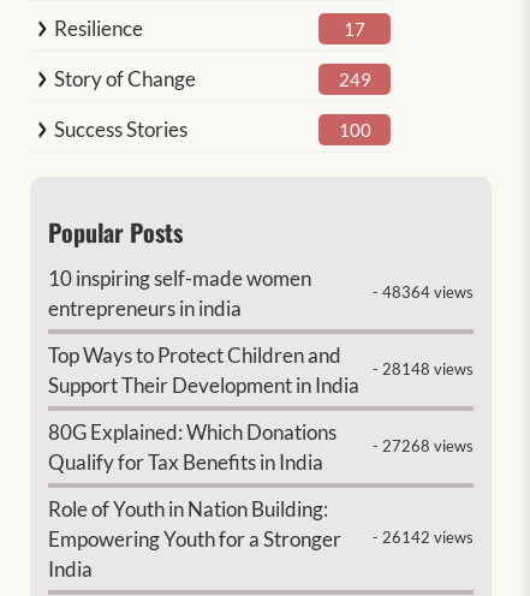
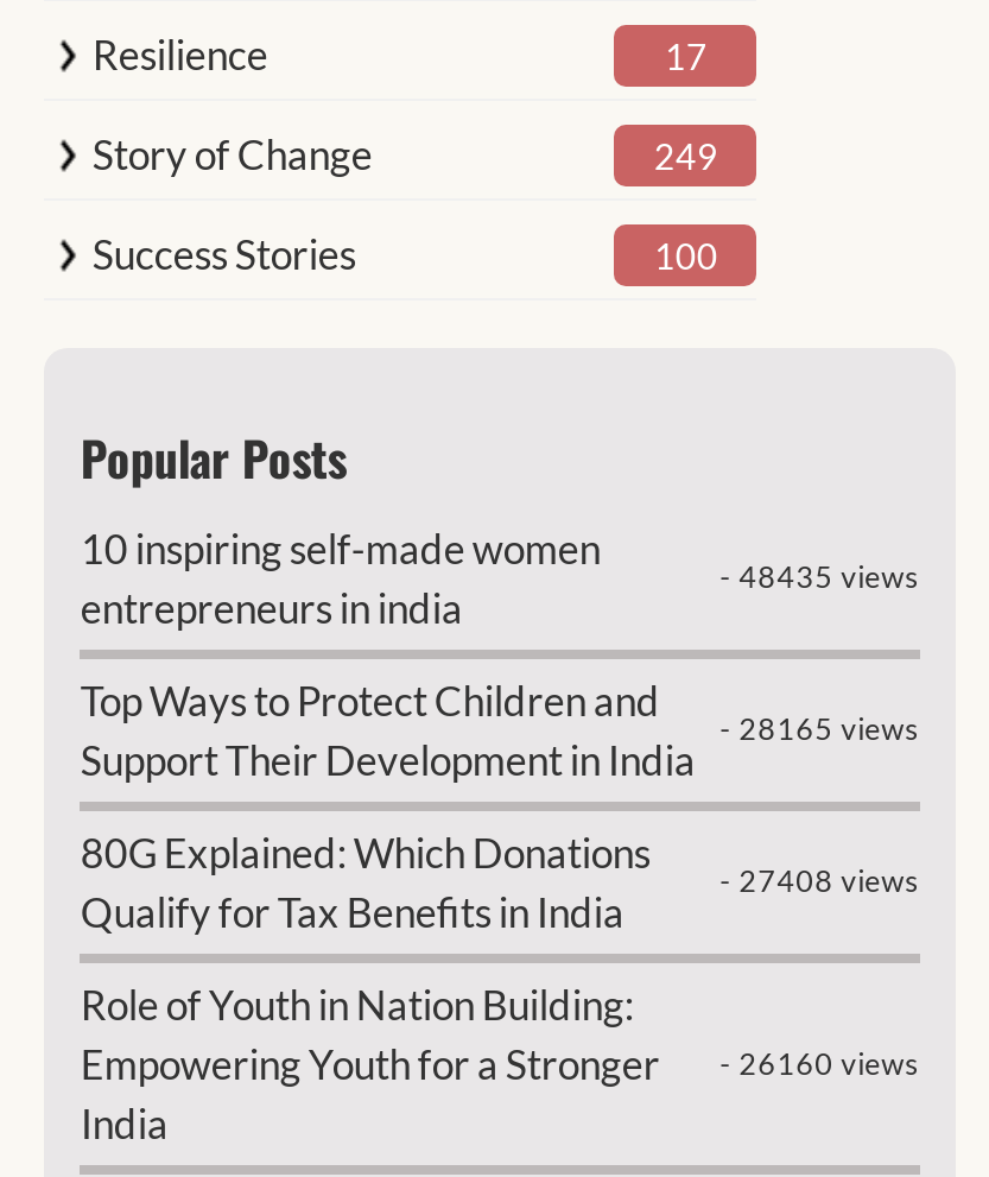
[372,283,473,301] - 48364 views -> [720,560,919,596] - 48435 views
[372,360,473,378] - 28148 views -> [720,712,919,748] - 28165 views
[372,437,473,455] - 27268 views -> [720,864,919,900] - 27408 views
[49,526,473,551] Empowering Youth for a Stronger - 26142 views -> [80,1040,919,1090] Empowering Youth for a Stronger - 26160 views

